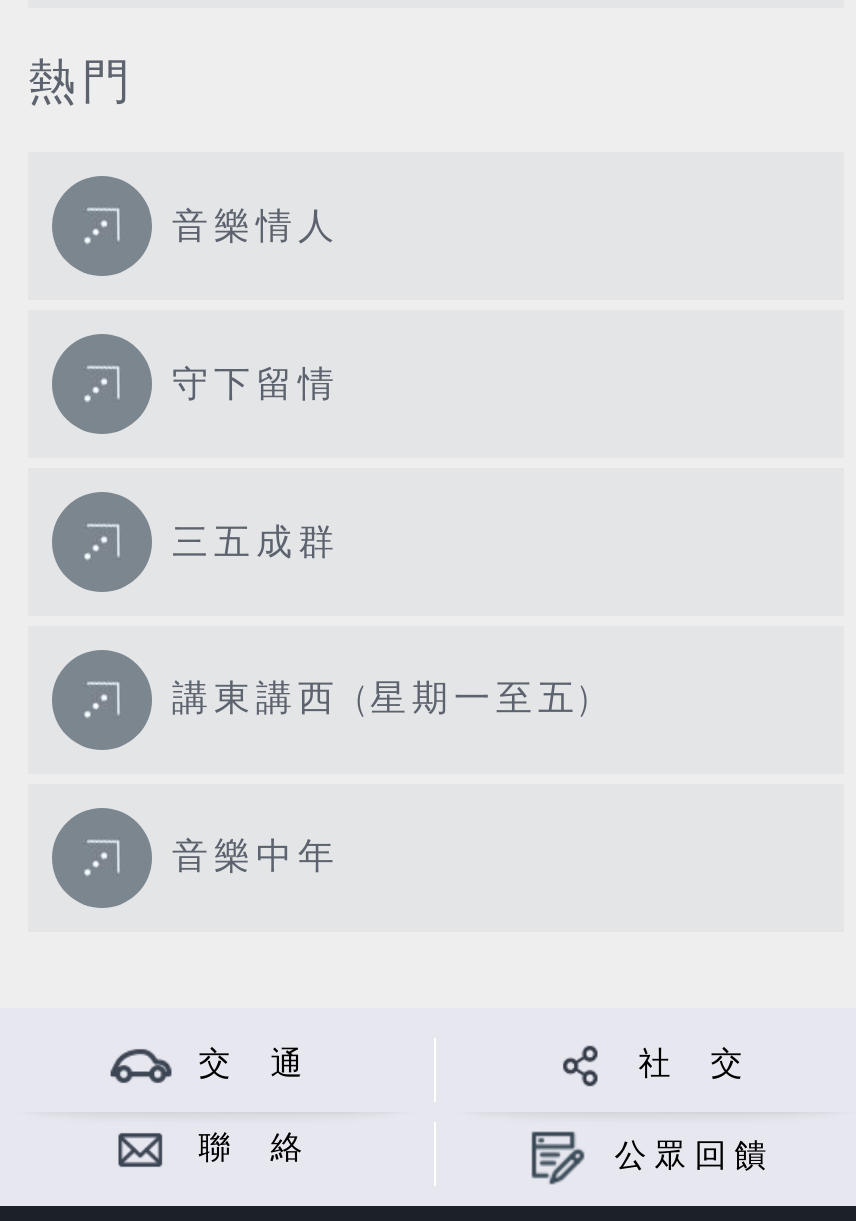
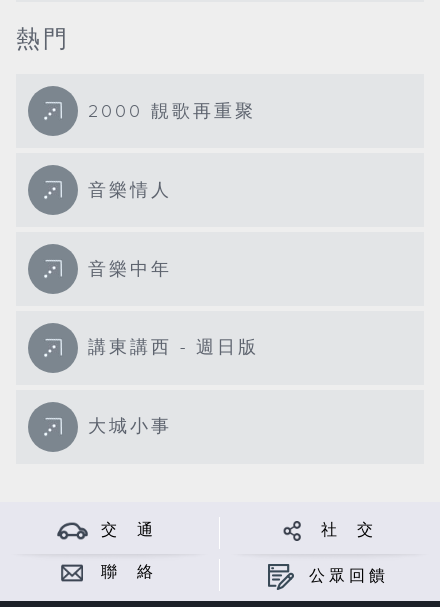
none -> [88,101,256,122] 2000 靚歌再重聚
moved [172,206,340,248] -> [88,180,172,201]: 音樂情人
[172,363,340,405] 守下留情 -> none
[172,521,340,563] 三五成群 -> none
[172,679,594,721] 講東講西 (星期一至五) -> none
moved [172,836,340,878] -> [88,258,172,279]: 音樂中年
none -> [88,337,259,358] 講東講西 - 週日版
none -> [88,416,172,437] 大城小事

